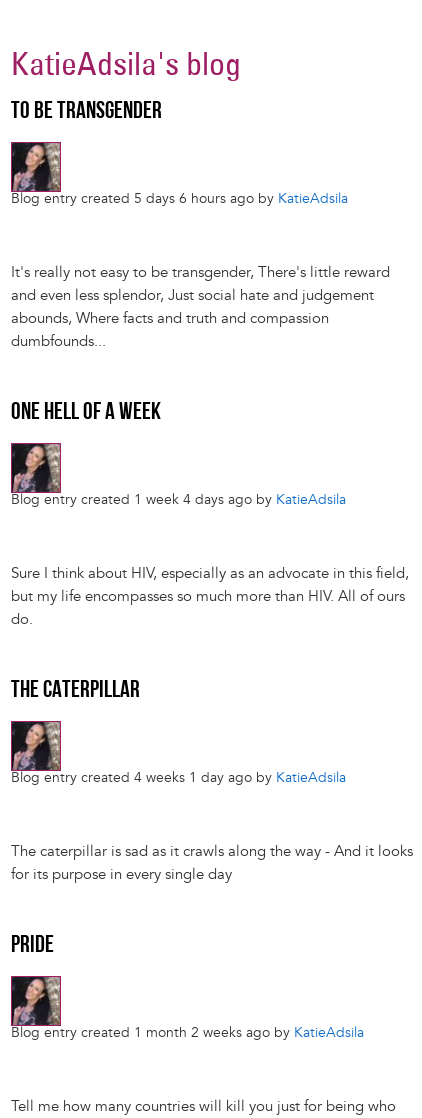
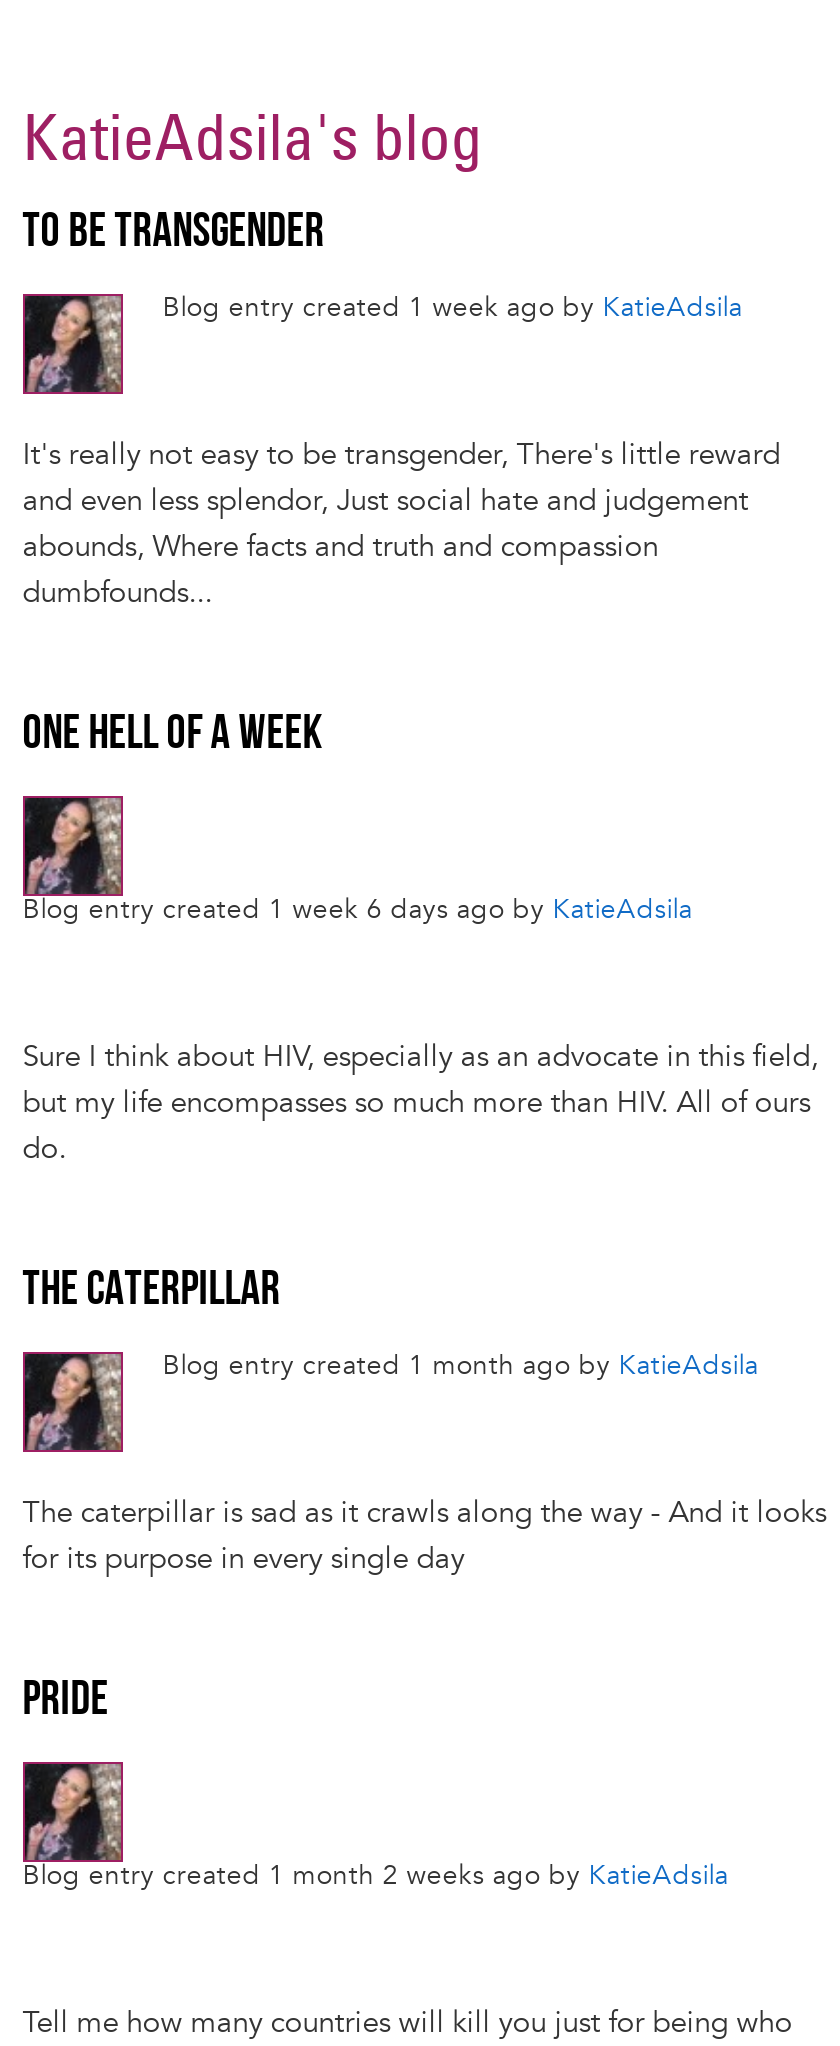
[11,190,348,207] Blog entry created 5 days 6 hours ago by KatieAdsila -> [162,290,742,324] Blog entry created 1 week ago by KatieAdsila
[11,491,346,508] Blog entry created 1 week 4 days ago by KatieAdsila -> [22,892,692,926] Blog entry created 1 week 6 days ago by KatieAdsila
[11,769,346,786] Blog entry created 4 weeks 1 day ago by KatieAdsila -> [162,1348,758,1382] Blog entry created 1 month ago by KatieAdsila

